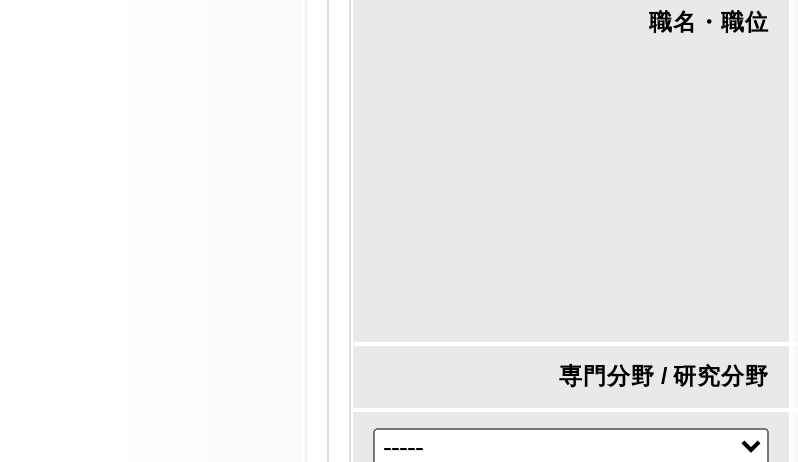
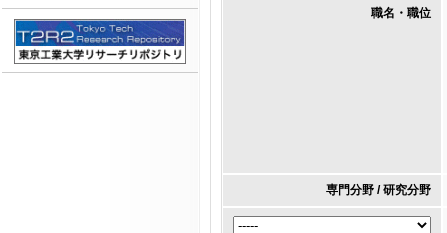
none -> [13,18,187,65] [image]

